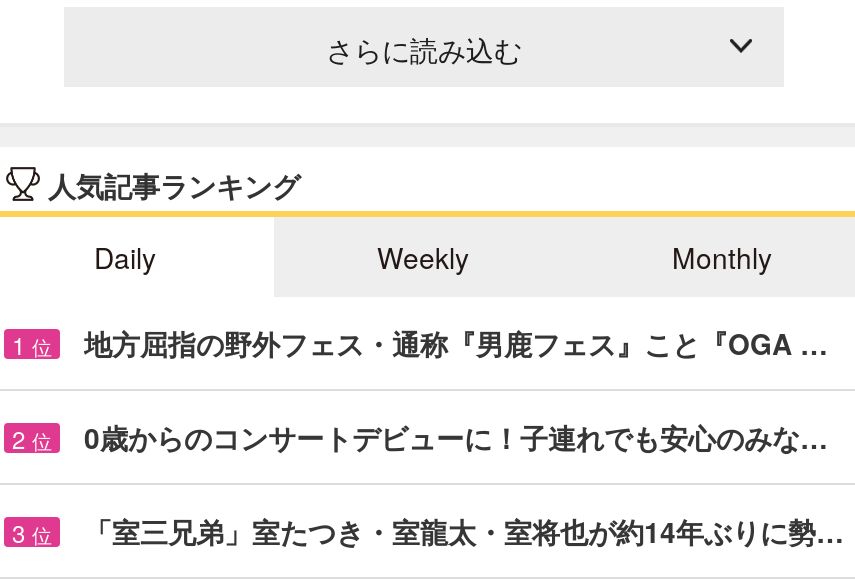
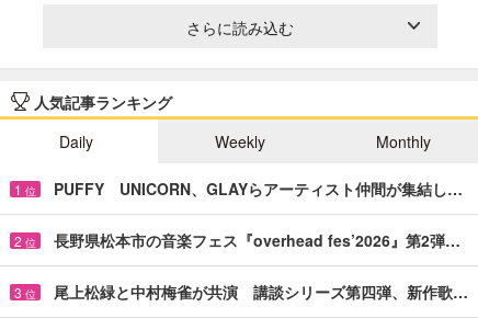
[84,323,828,363] 地方屈指の野外フェス・通称『男鹿フェス』こと『OGA … -> [54,177,463,199] PUFFY UNICORN、GLAYらアーティスト仲間が集結し…
[84,417,828,457] 0歳からのコンサートデビューに！子連れでも安心のみな… -> [54,229,460,251] 長野県松本市の音楽フェス『overhead fes’2026』第2弾…
[84,511,844,551] 「室三兄弟」室たつき・室龍太・室将也が約14年ぶりに勢… -> [54,280,468,302] 尾上松緑と中村梅雀が共演 講談シリーズ第四弾、新作歌…

